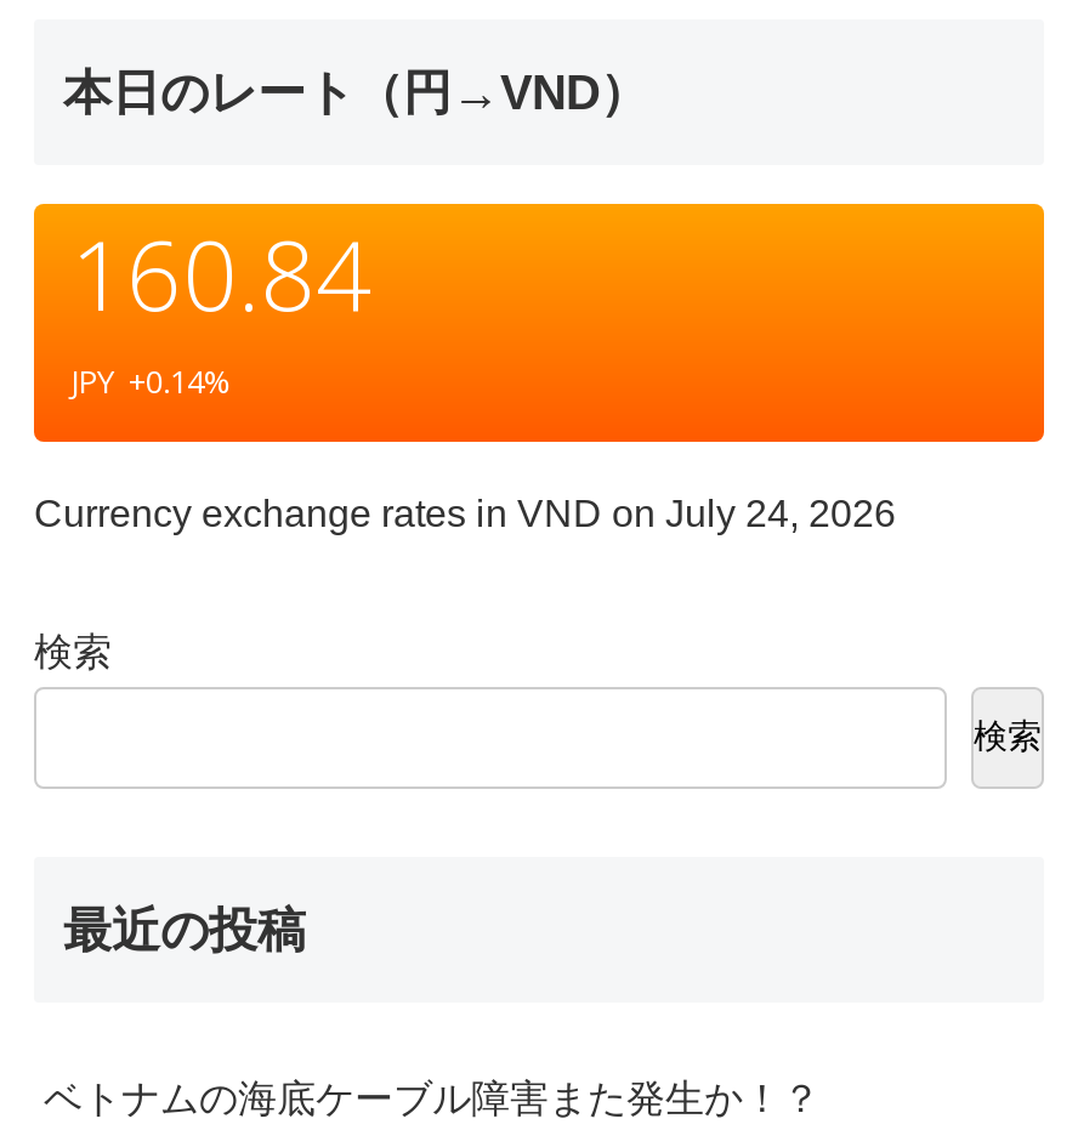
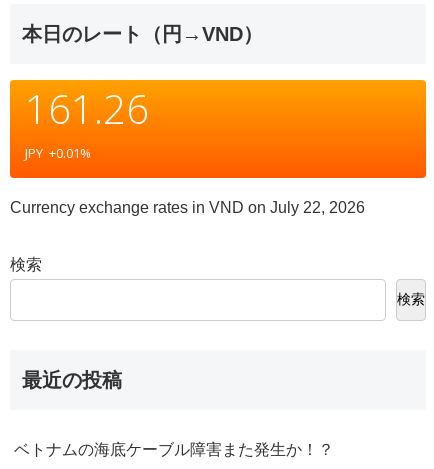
[70,206,371,340] 160.84 -> [25,81,149,136] 161.26
[70,359,231,403] JPY +0.14% -> [25,144,91,162] JPY +0.01%
[34,493,896,534] Currency exchange rates in VND on July 24, 2026 -> [10,199,365,216] Currency exchange rates in VND on July 22, 2026

